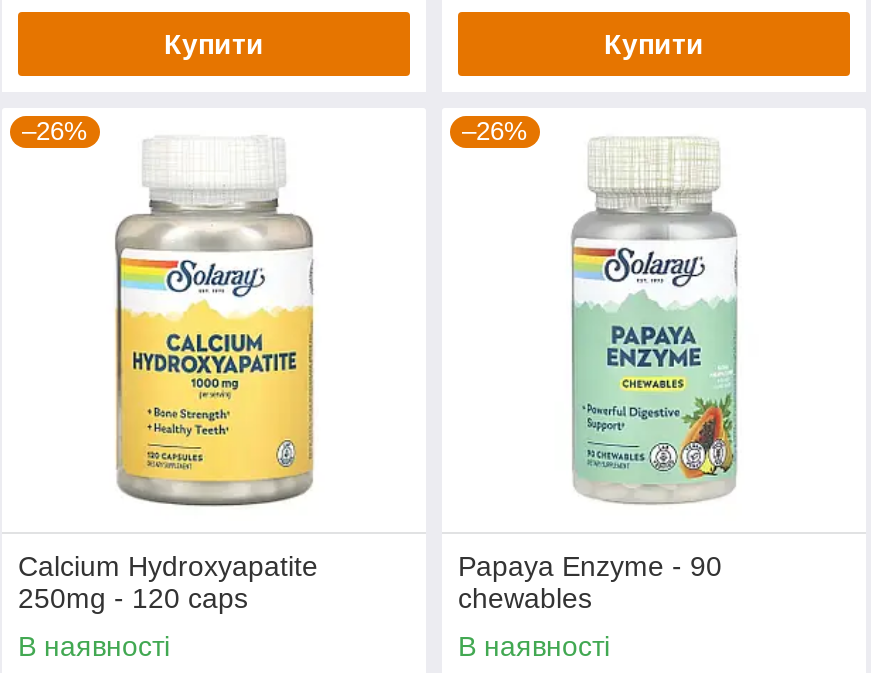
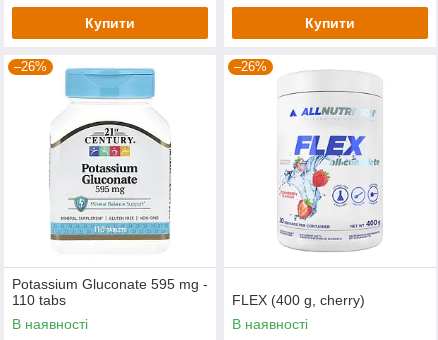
[18,136,336,614] [image] | Calcium Hydroxyapatite | 250mg - 120 caps -> [12,68,208,308] [image] | Potassium Gluconate 595 mg - | 110 tabs
[552,158,756,490] [image] -> [278,90,382,248] [image]
[458,550,722,614] Papaya Enzyme - 90 | chewables -> [232,292,365,308] FLEX (400 g, cherry)

